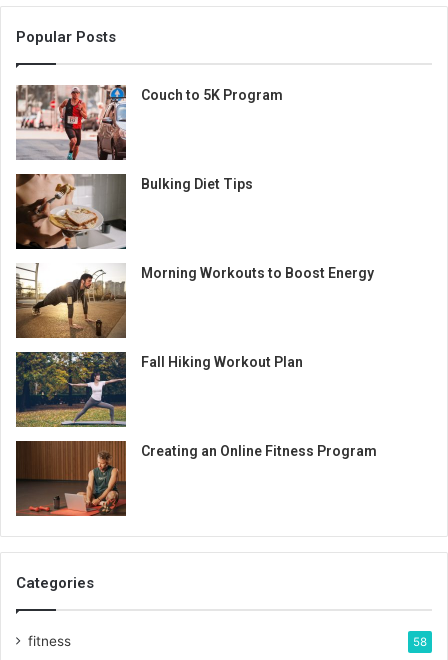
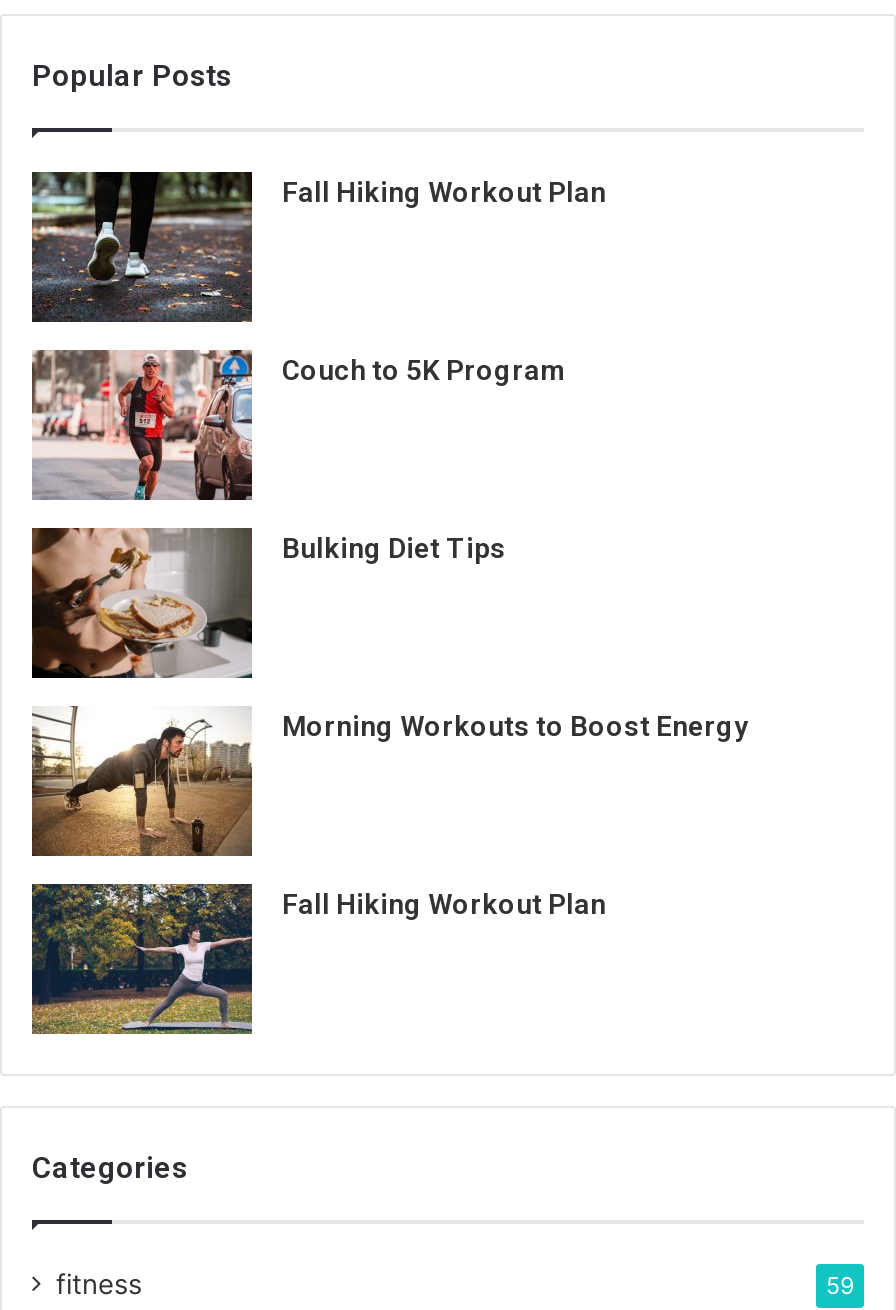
none -> [30,170,606,322] [image] | Fall Hiking Workout Plan
moved [14,83,374,370] -> [28,346,748,921]: [image] | Couch to 5K Program | Bulking Diet Tips | Morning Workouts to Boost Energy | Fall Hiking Workout Plan
moved [15,350,128,429] -> [30,880,256,1038]: [image]
[16,441,377,517] [image] | Creating an Online Fitness Program -> none
[413,635,427,649] 58 -> [826,1273,854,1301] 59

